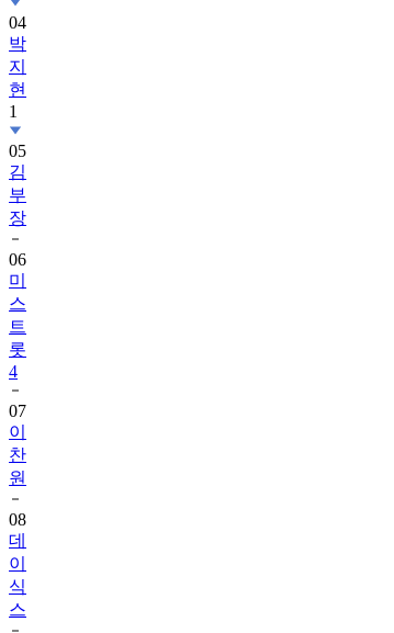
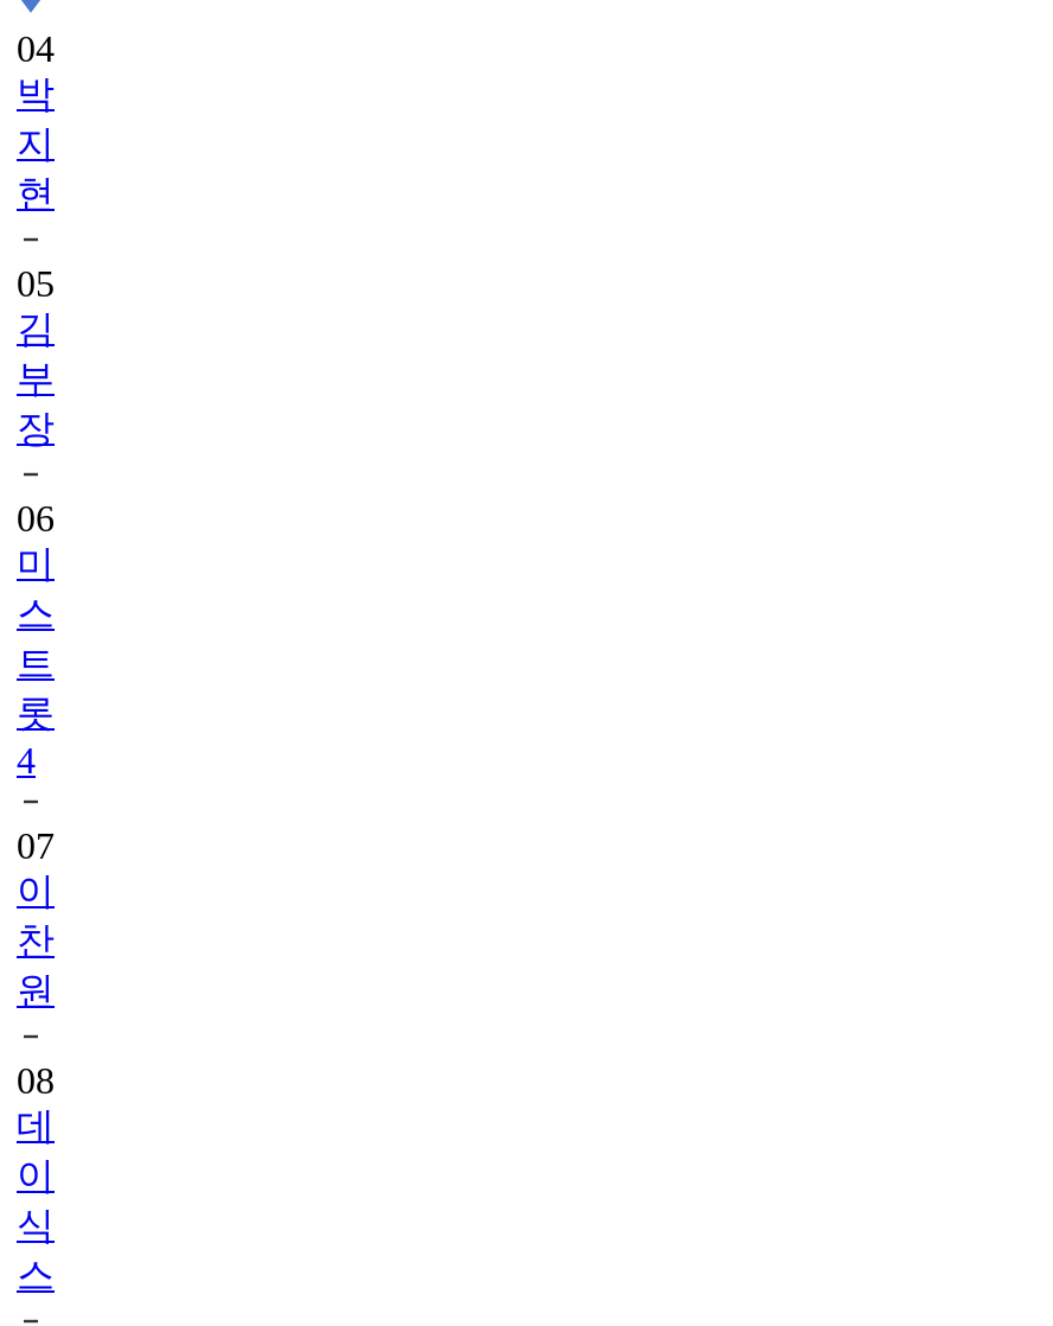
[9,102,18,120] 1 -> none

